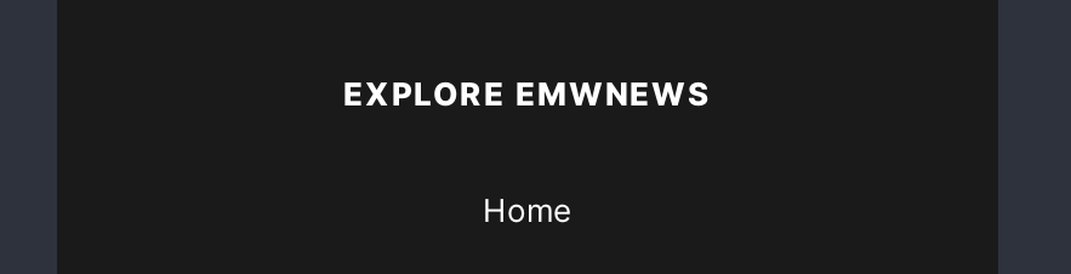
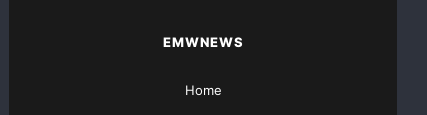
[343,73,712,111] EXPLORE EMWNEWS -> [162,34,243,50] EMWNEWS

